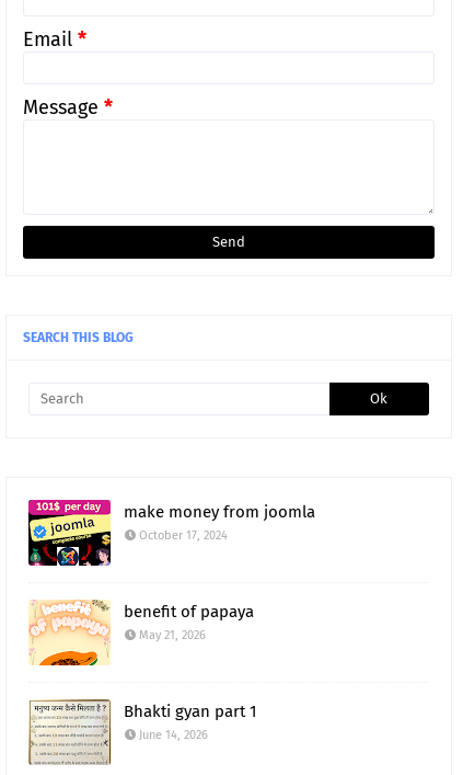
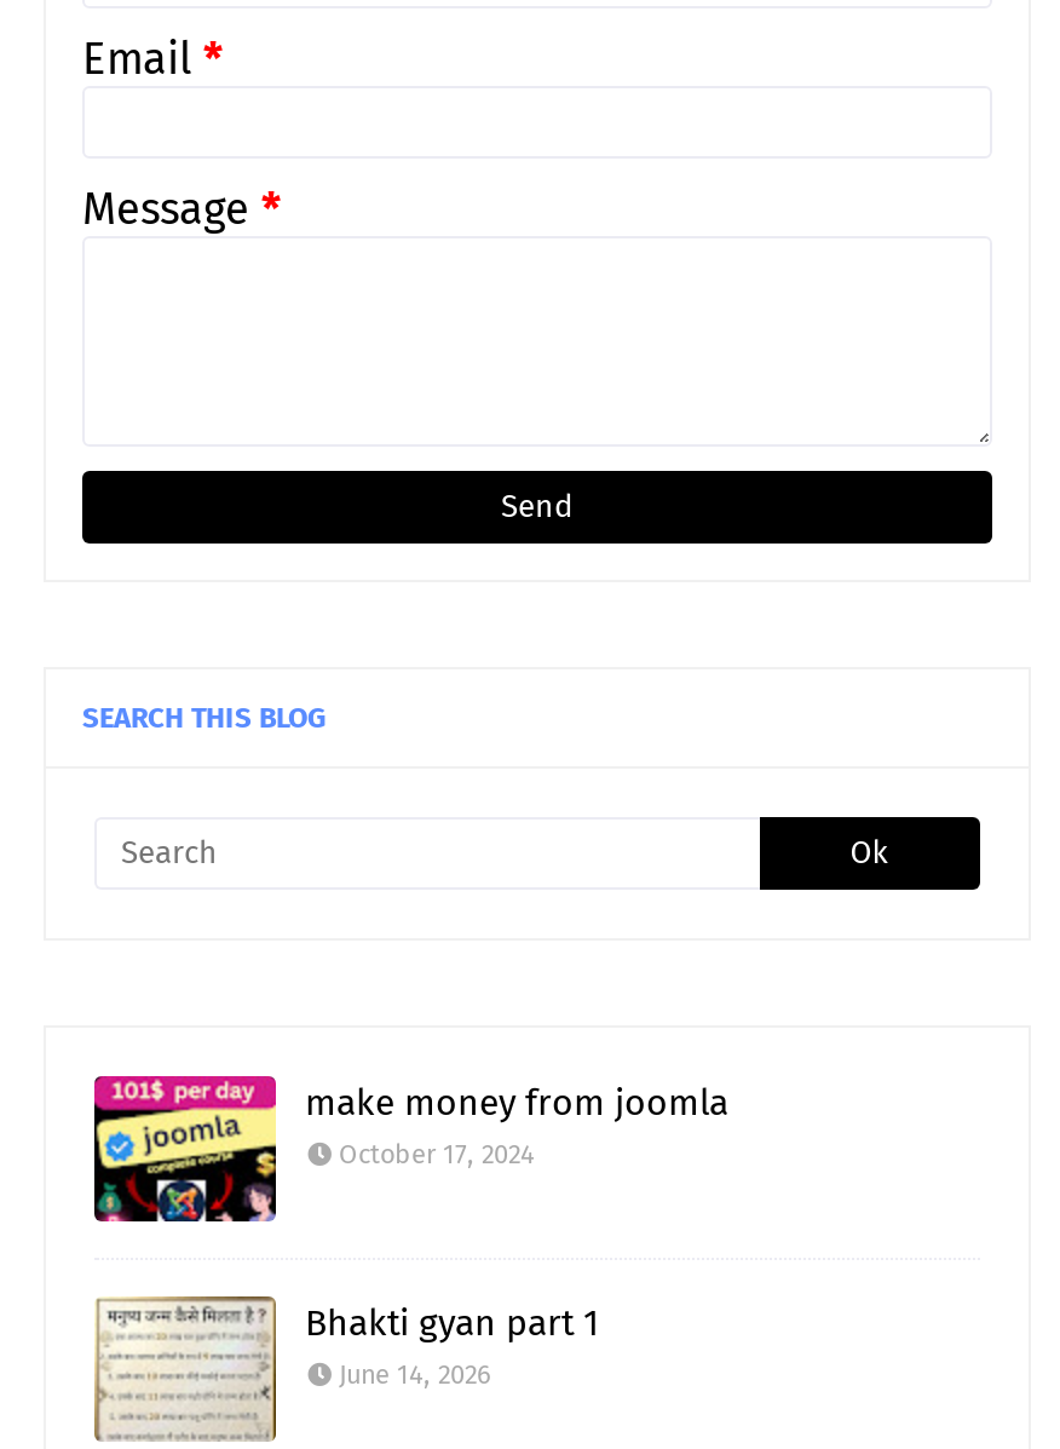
[28,600,254,666] [image] | benefit of papaya | May 21, 2026 -> none

